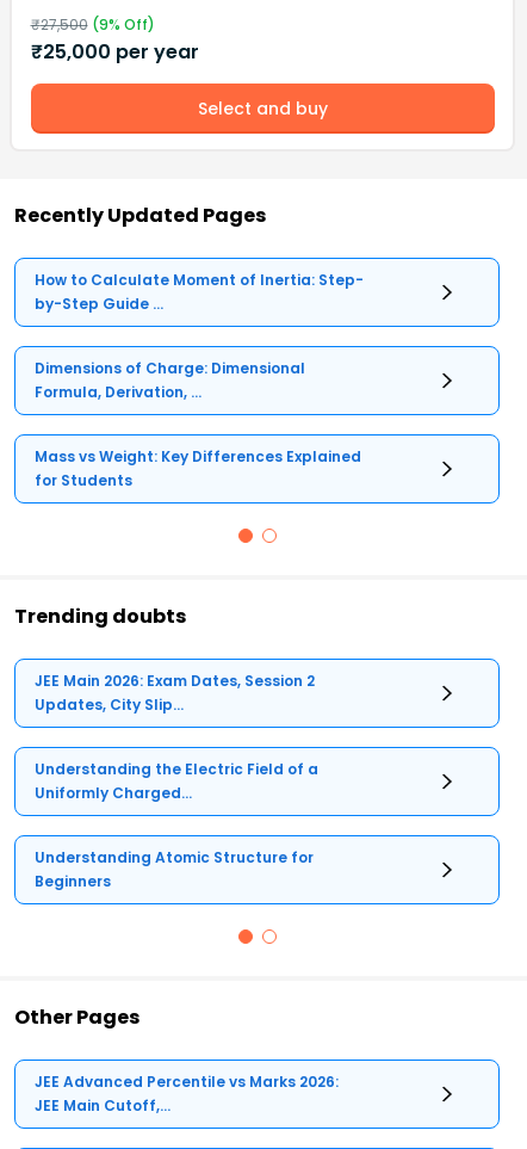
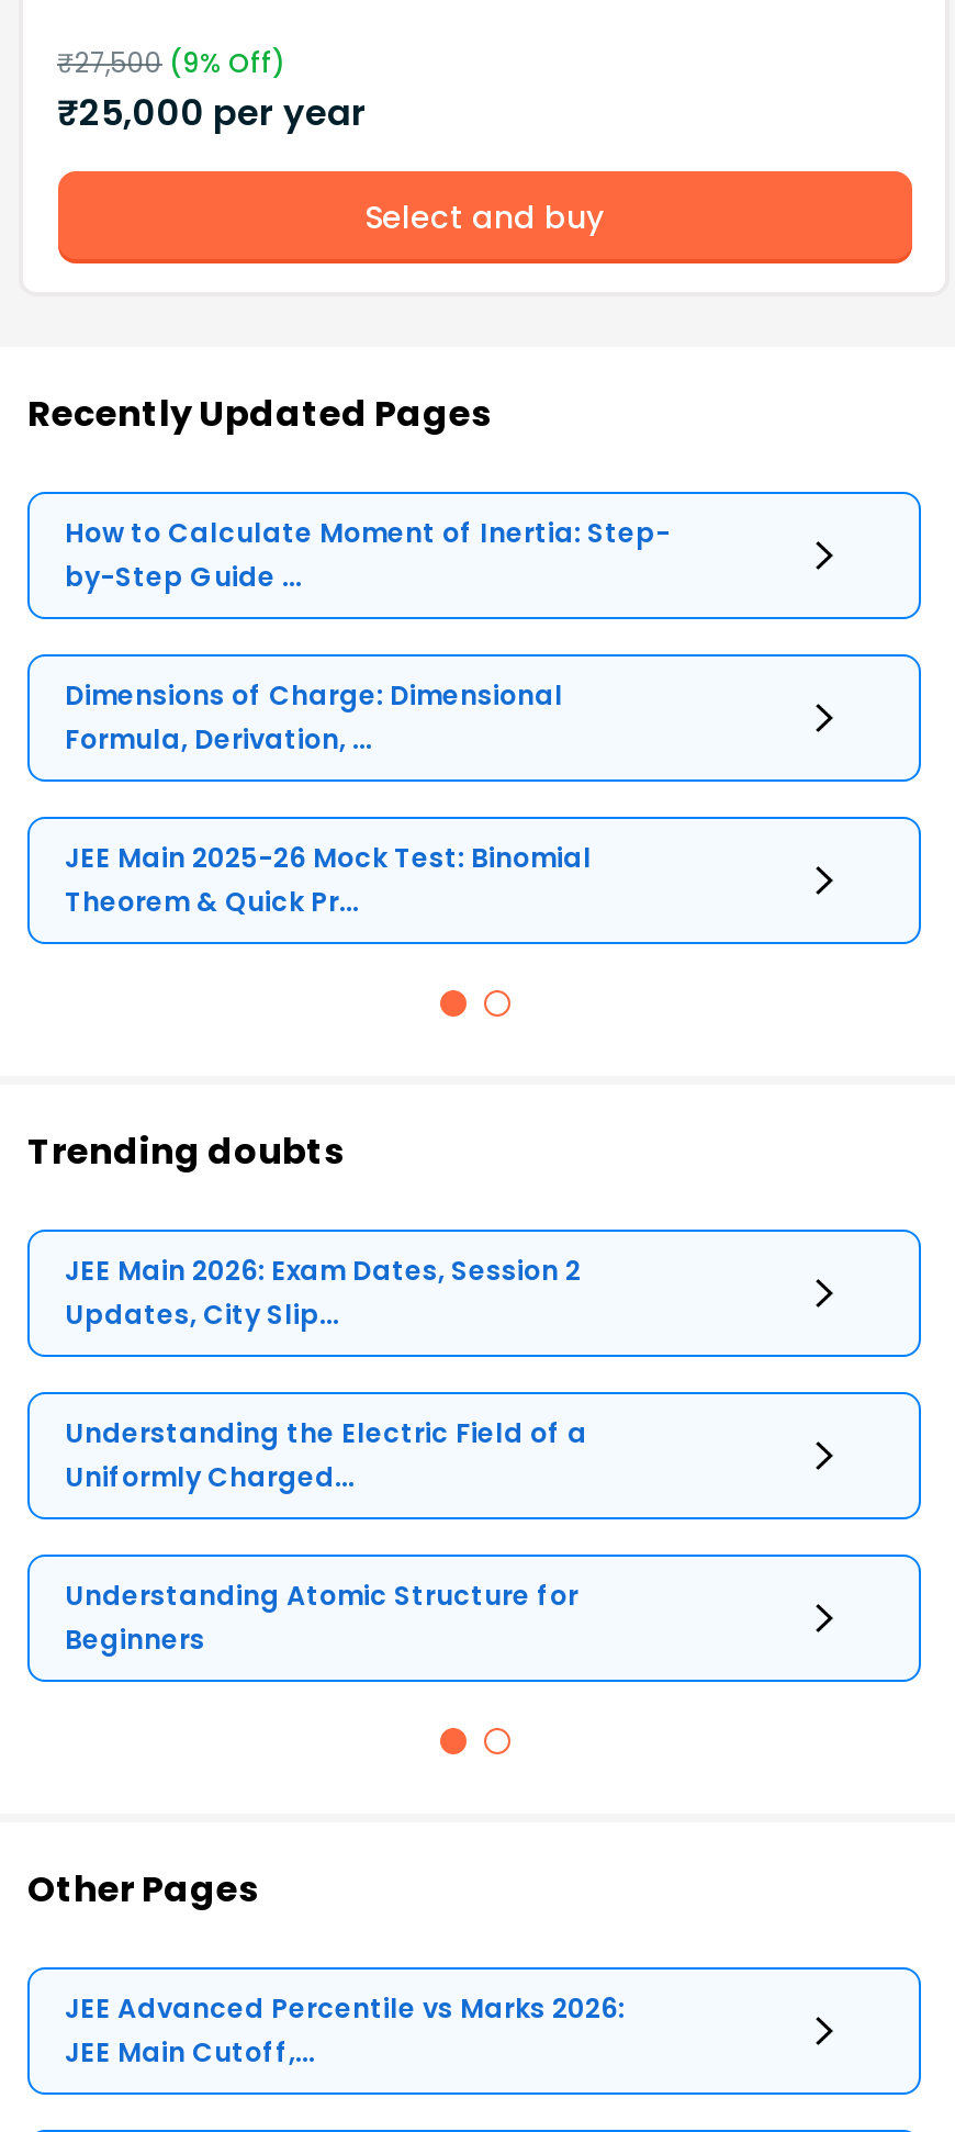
[35,446,361,490] Mass vs Weight: Key Differences Explained | for Students -> [65,838,592,919] JEE Main 2025-26 Mock Test: Binomial | Theorem & Quick Pr...

